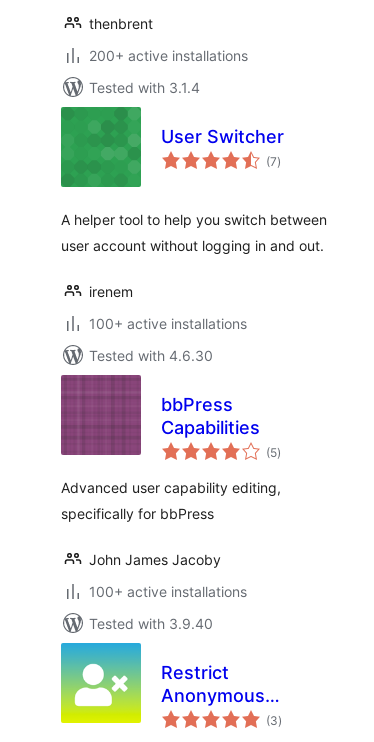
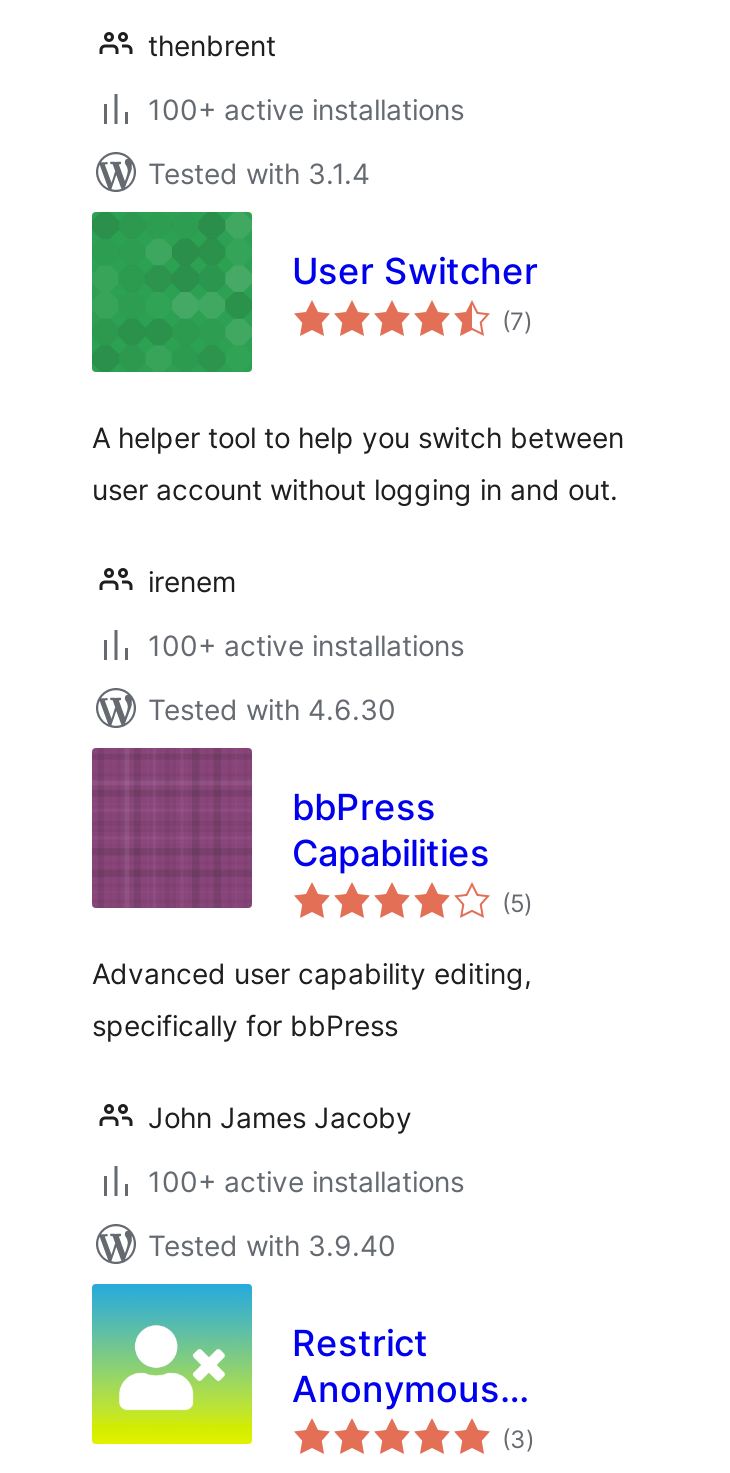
[89,47,248,64] 200+ active installations -> [148,92,464,126] 100+ active installations

